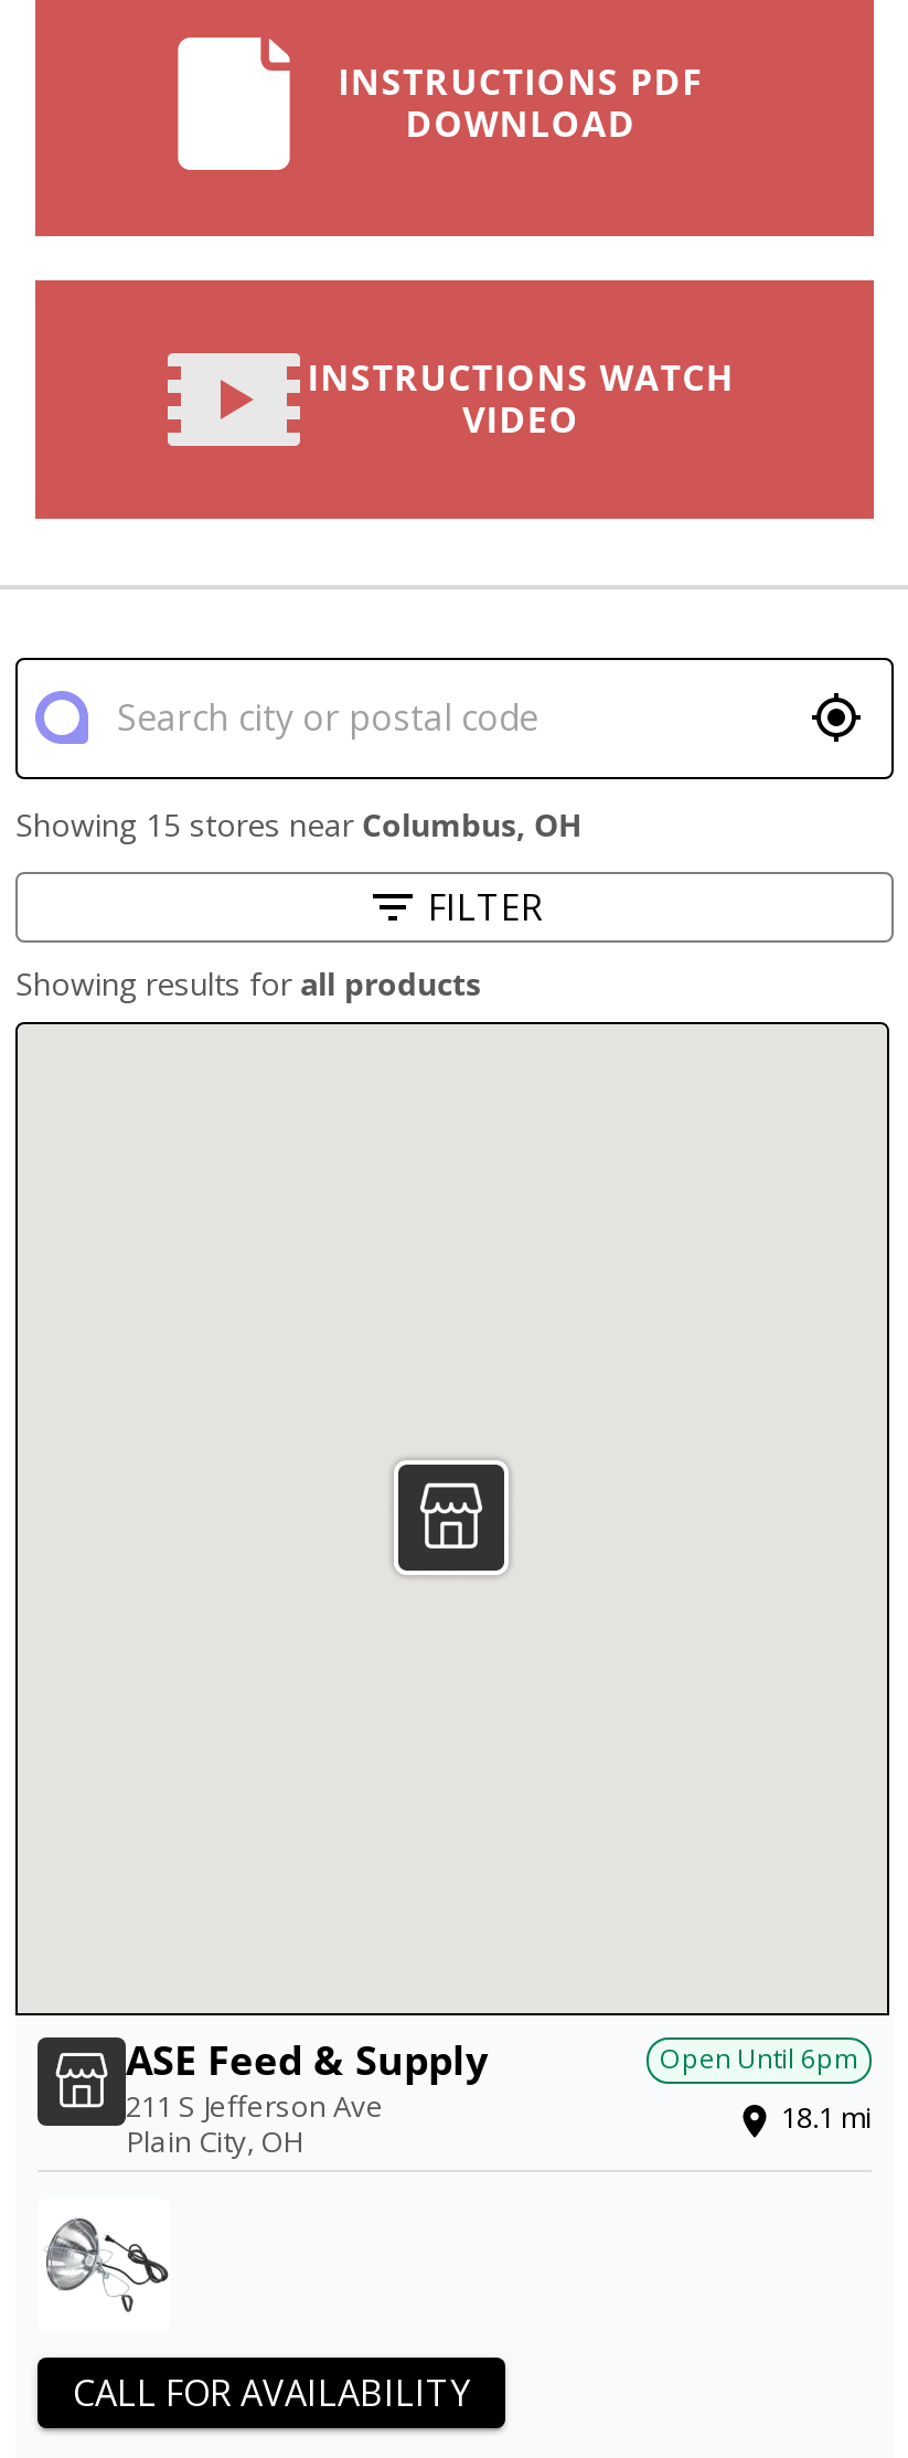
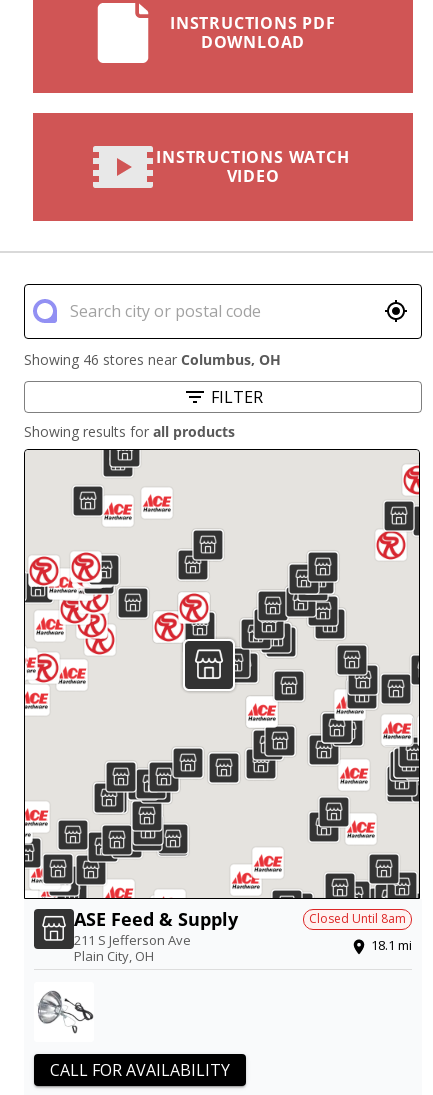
[15,804,583,845] Showing 15 stores near Columbus, OH -> [24,350,281,369] Showing 46 stores near Columbus, OH
none -> [24,449,420,899] [image]
[660,2040,858,2077] Open Until 6pm -> [309,910,406,927] Closed Until 8am

